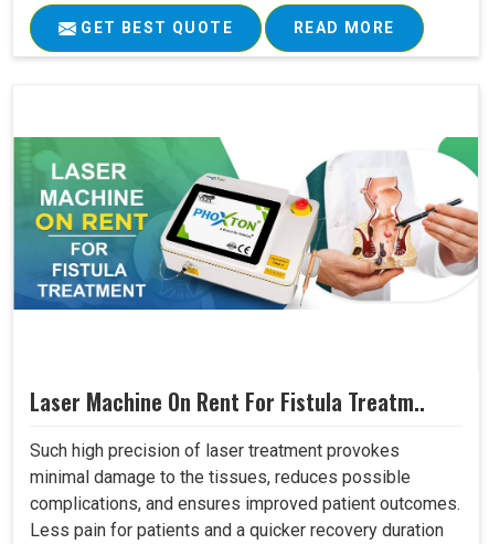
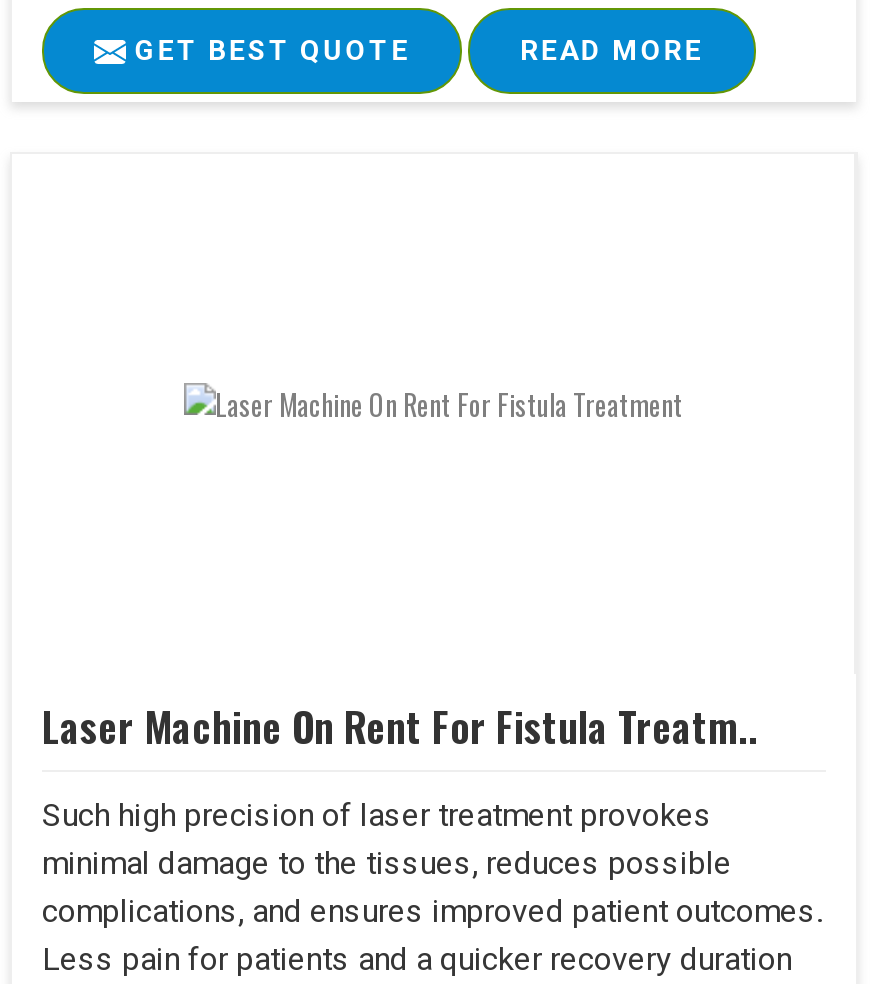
[12,136,479,311] [image] -> none

